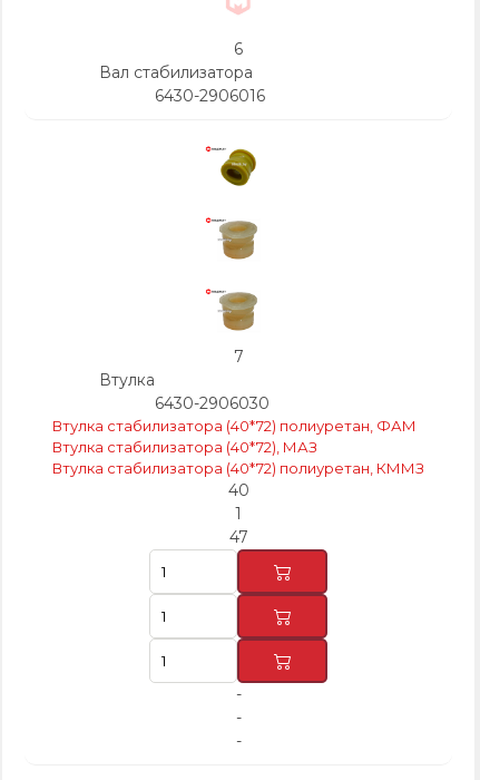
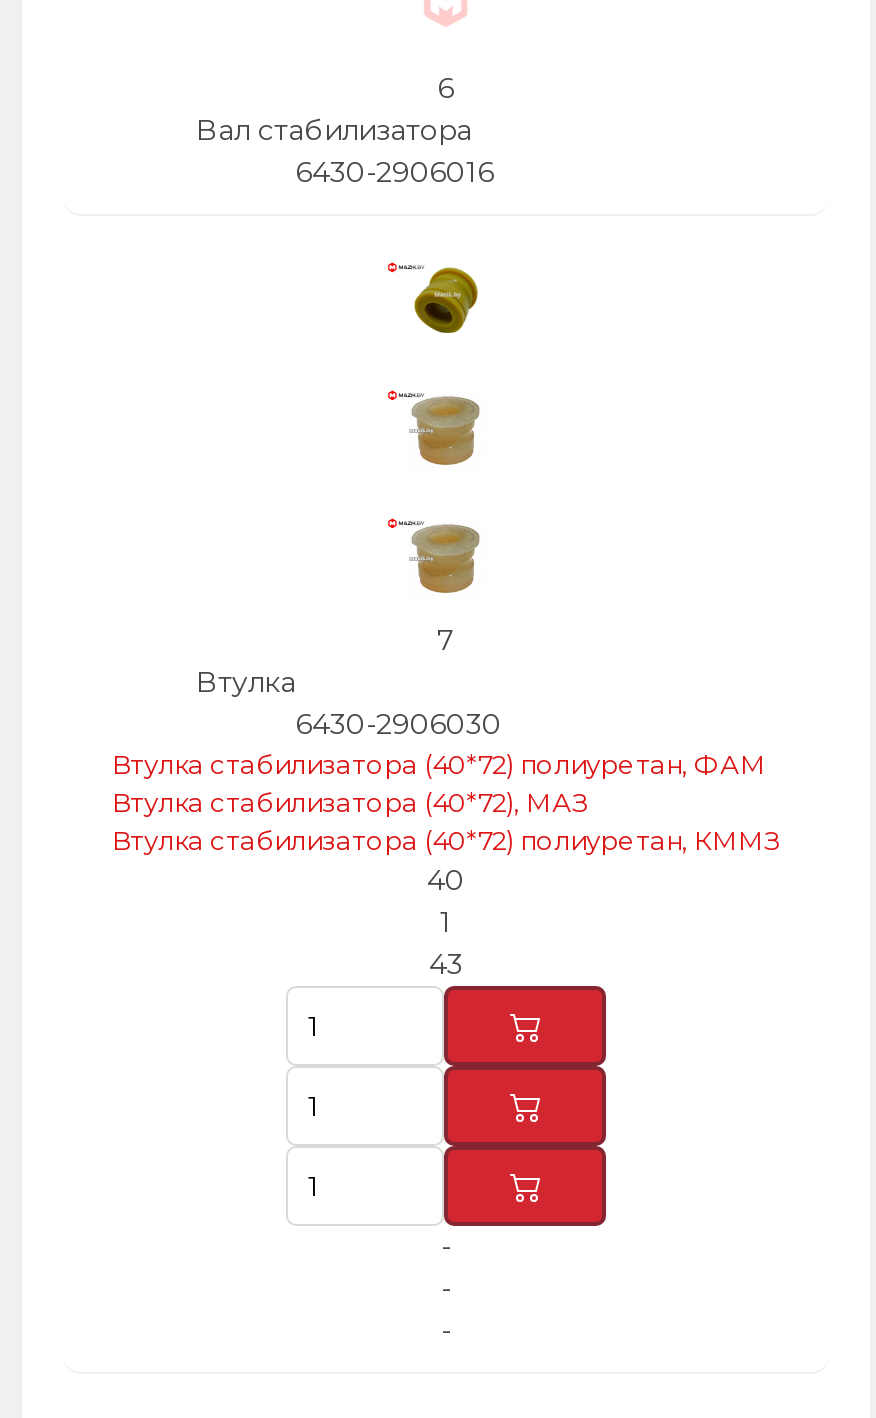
[229,527,248,547] 47 -> [429,946,463,982] 43

